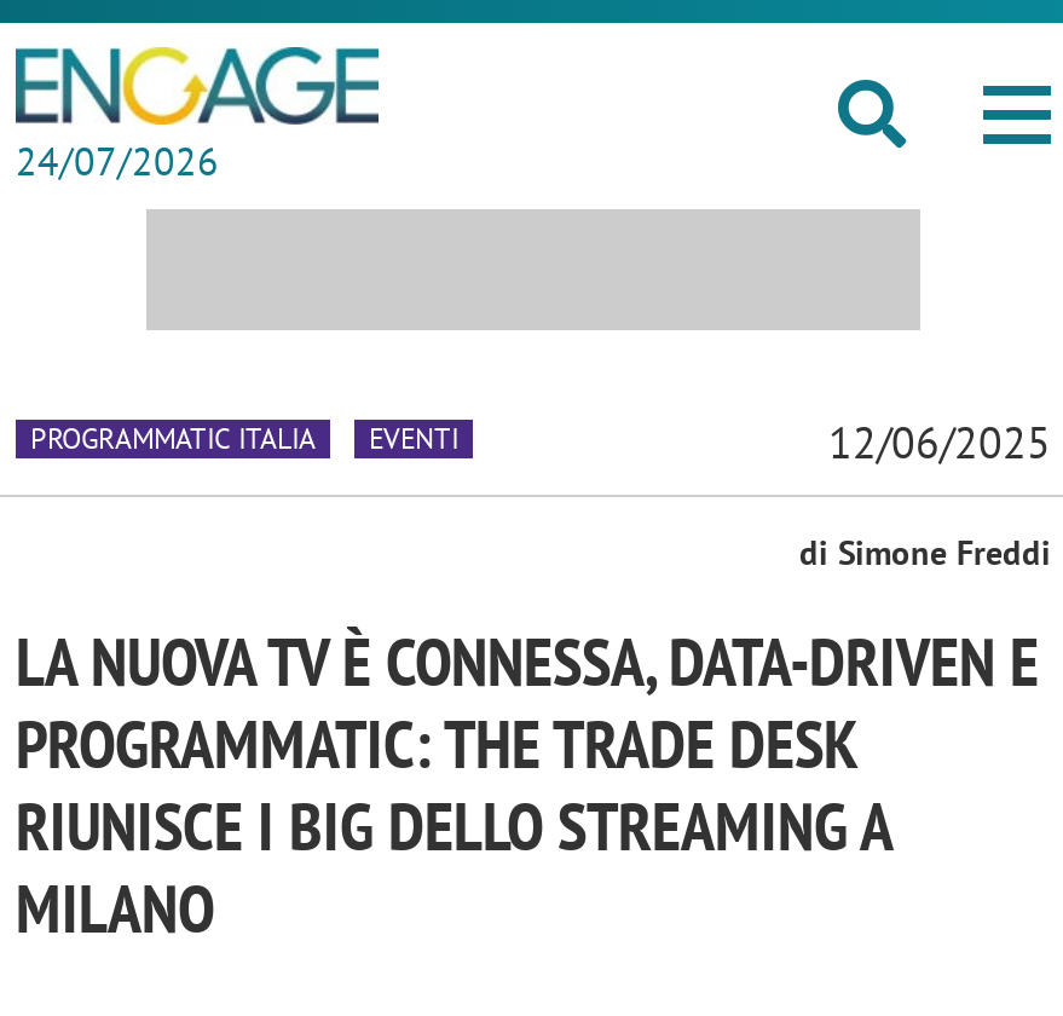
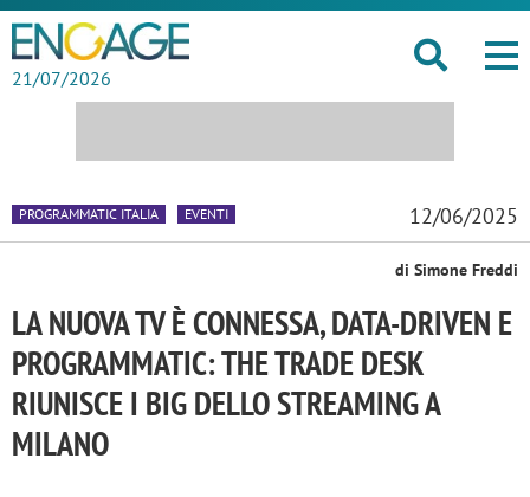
[16,136,219,185] 24/07/2026 -> [12,66,111,90] 21/07/2026

